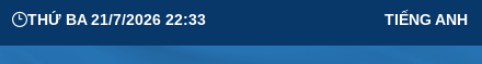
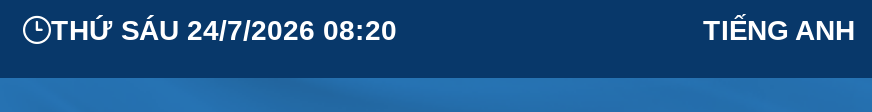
[27,11,206,28] THỨ BA 21/7/2026 22:33 -> [51,14,397,46] THỨ SÁU 24/7/2026 08:20

